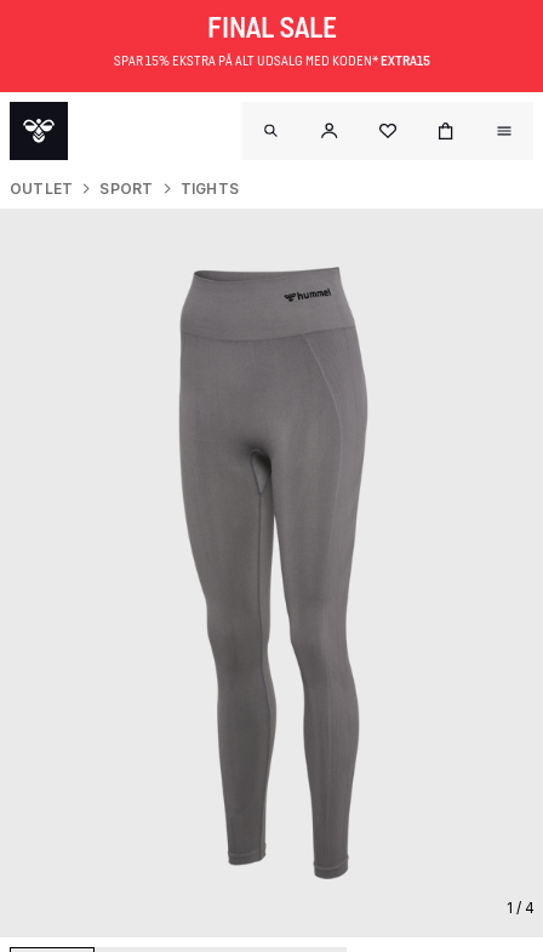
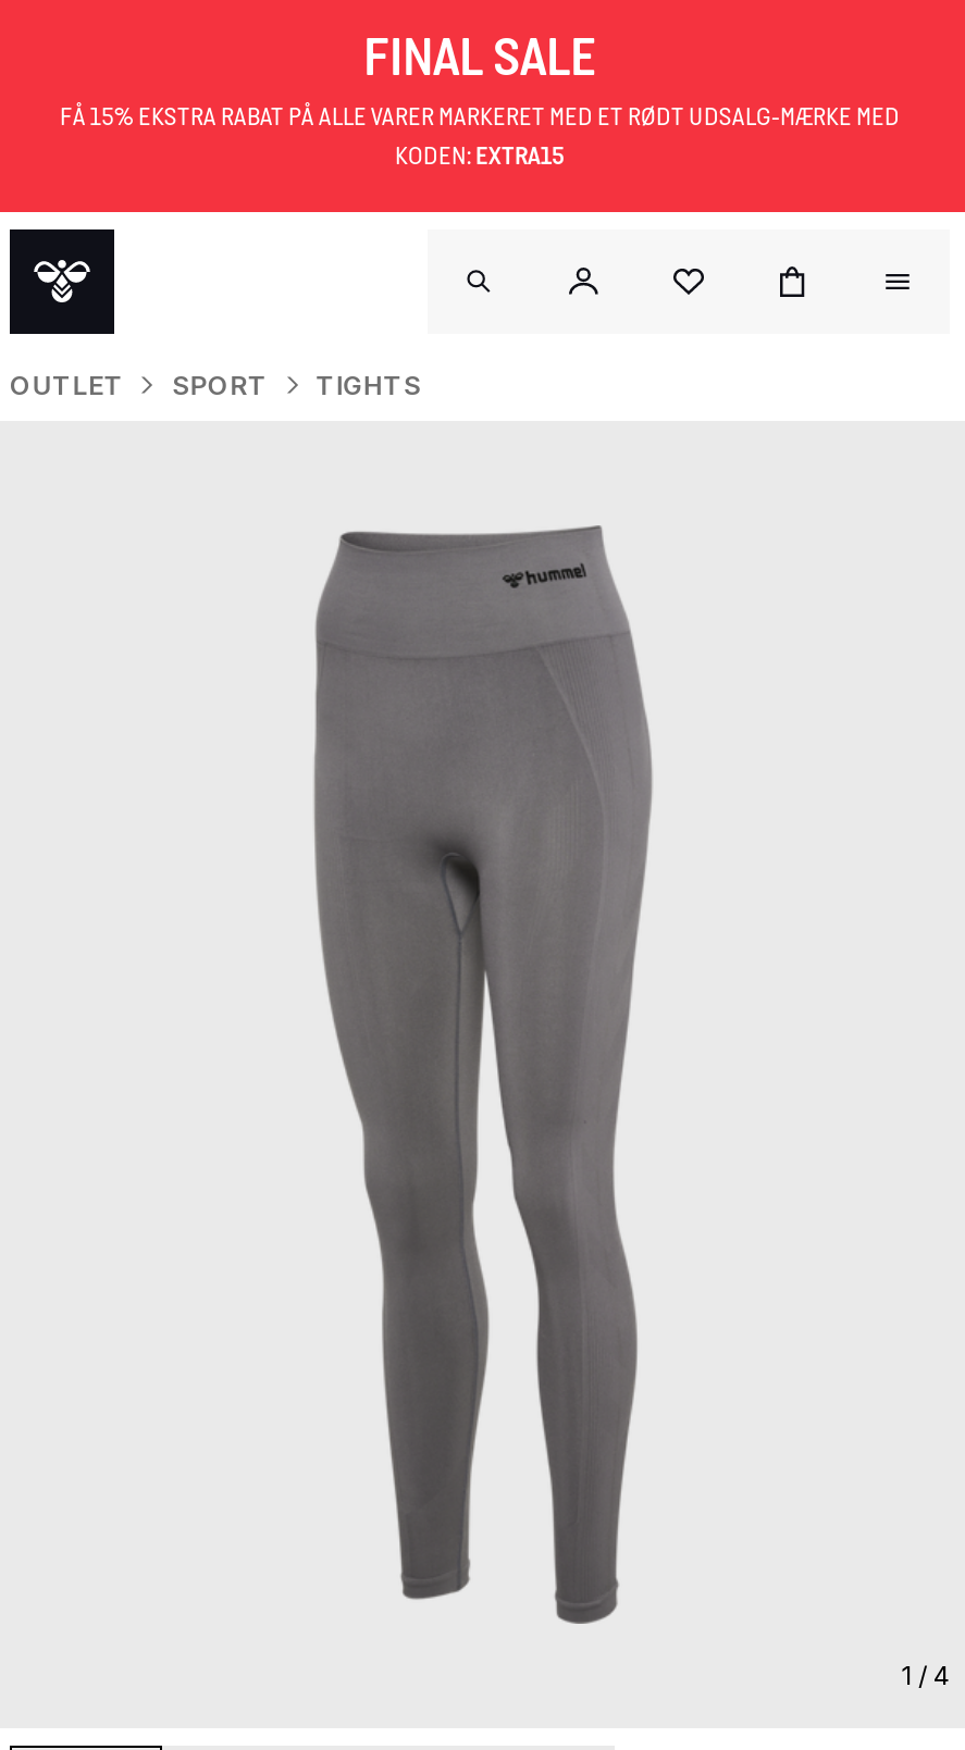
[113,52,430,68] SPAR 15% EKSTRA PÅ ALT UDSALG MED KODEN* EXTRA15 -> [60,101,900,169] FÅ 15% EKSTRA RABAT PÅ ALLE VARER MARKERET MED ET RØDT UDSALG-MÆRKE MED | KODEN: EXTRA15

